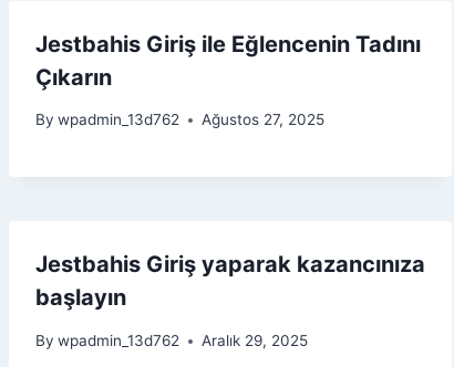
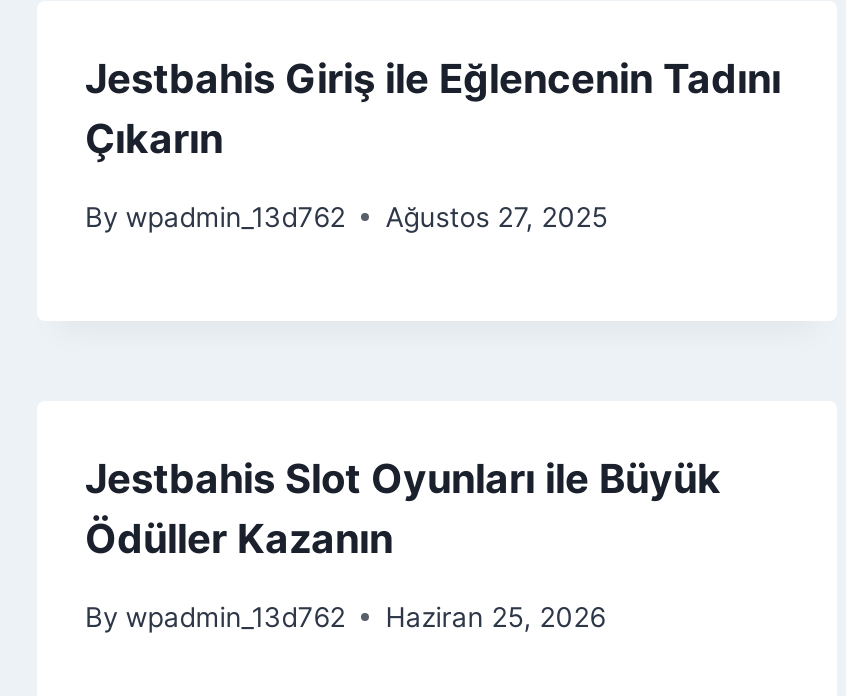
[35,251,425,311] Jestbahis Giriş yaparak kazancınıza | başlayın -> [85,455,721,563] Jestbahis Slot Oyunları ile Büyük | Ödüller Kazanın
[35,332,308,349] By wpadmin_13d762 Aralık 29, 2025 -> [85,600,605,632] By wpadmin_13d762 Haziran 25, 2026

